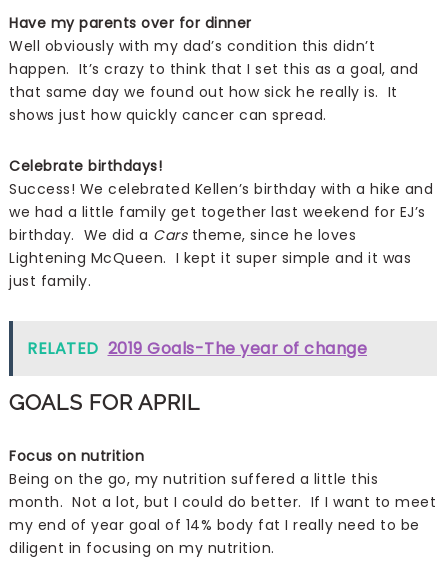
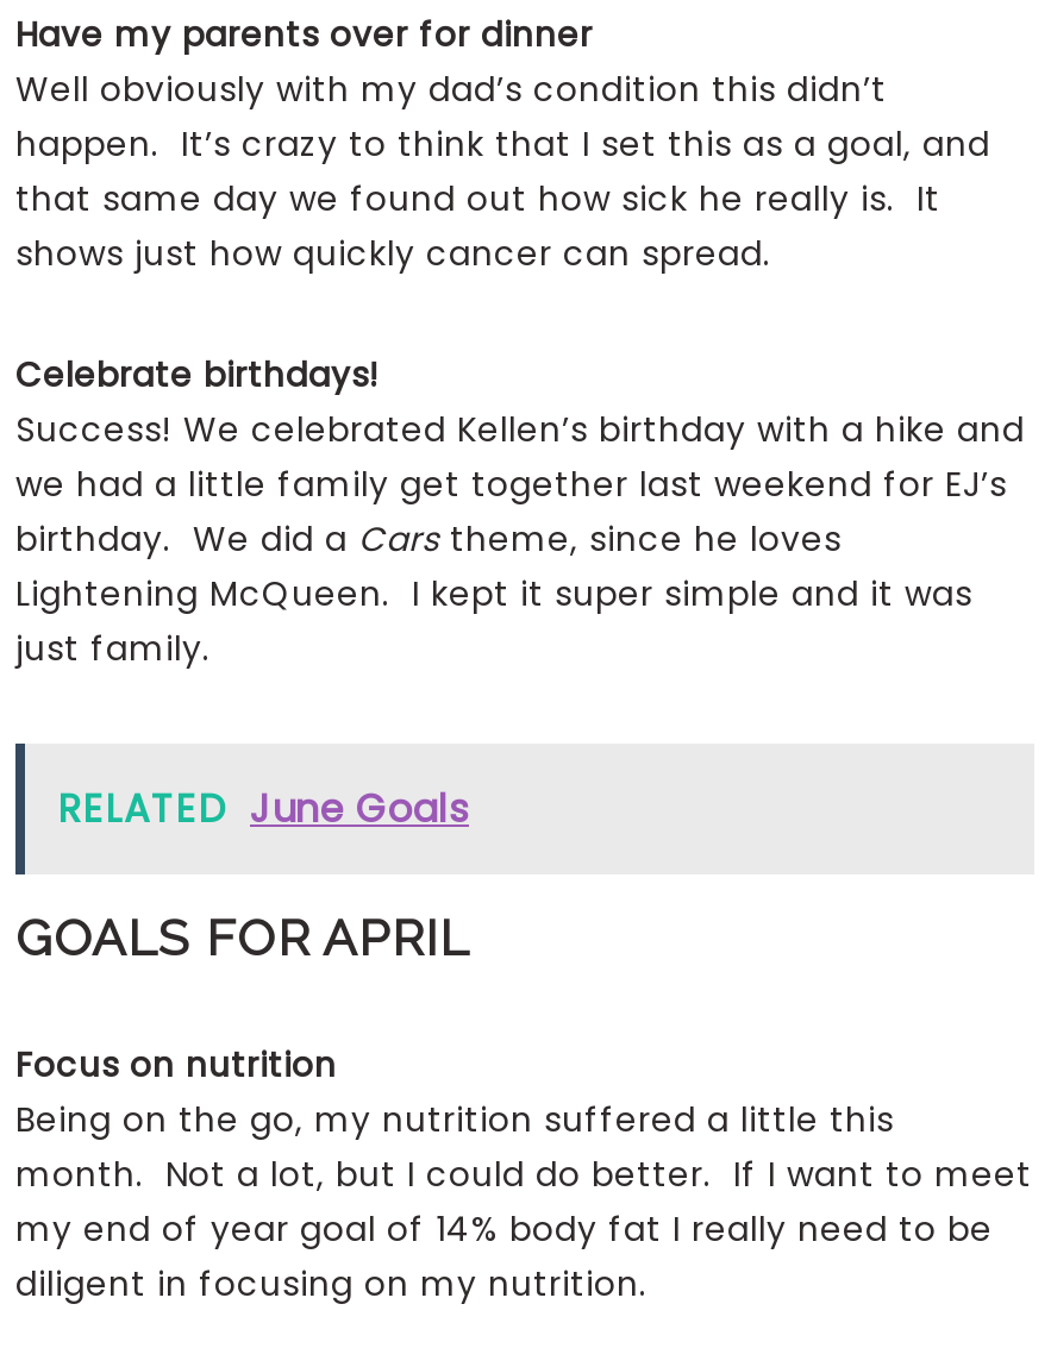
[27,337,367,360] RELATED 2019 Goals-The year of change -> [58,782,469,836] RELATED June Goals

